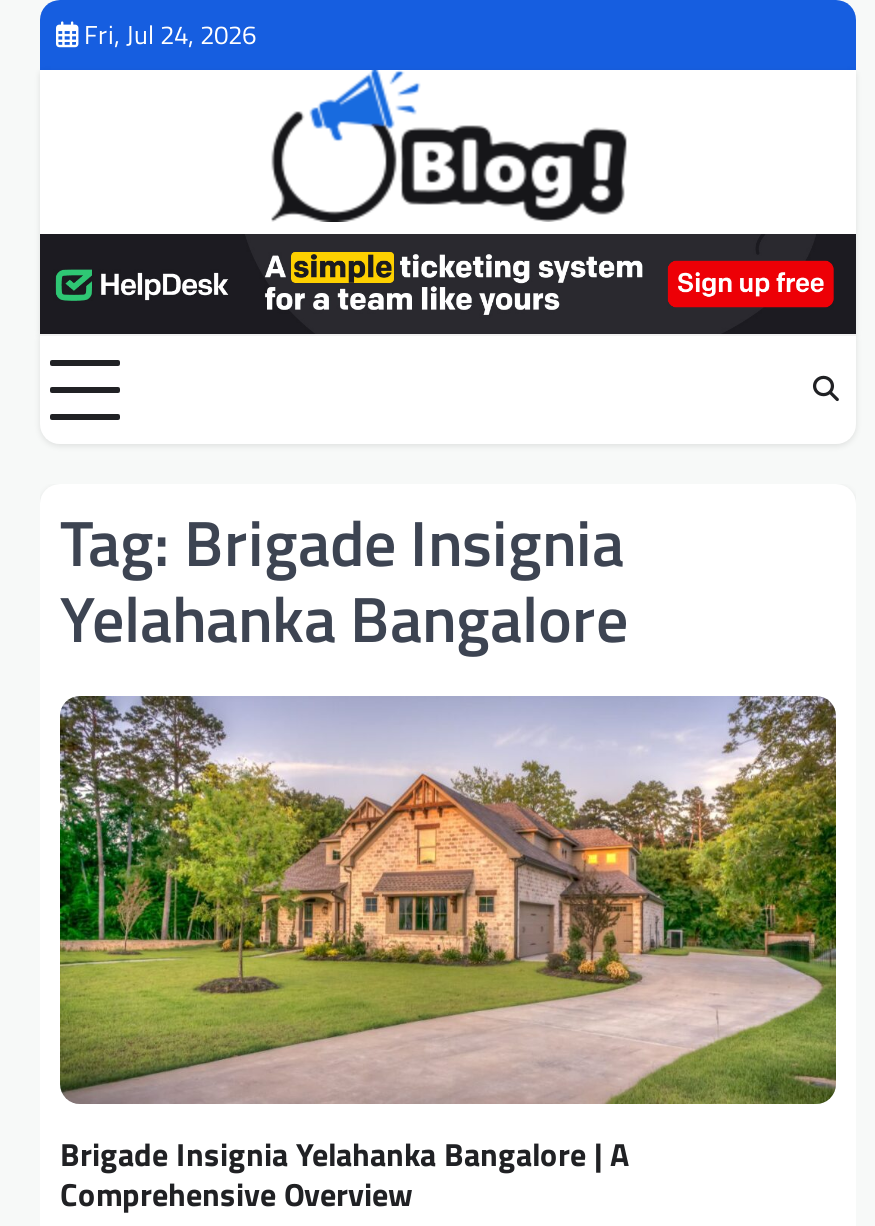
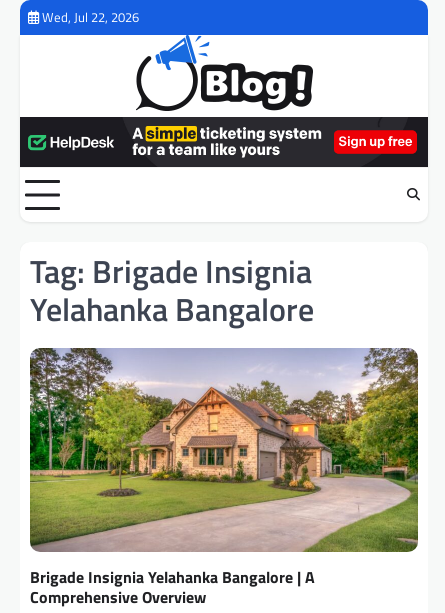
[84,14,256,54] Fri, Jul 24, 2026 -> [42,7,139,27] Wed, Jul 22, 2026

